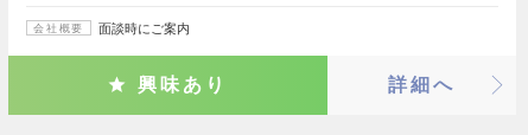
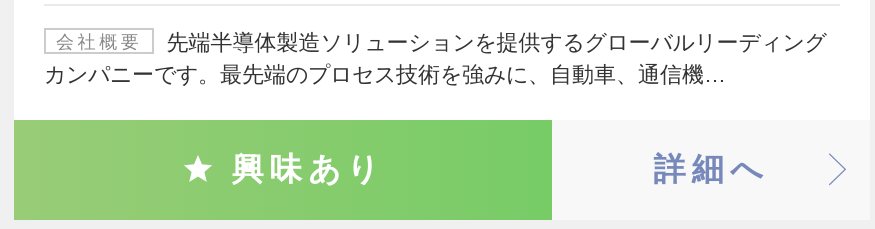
[99,21,190,35] 面談時にご案内 -> [44,30,826,86] 先端半導体製造ソリューションを提供するグローバルリーディング | カンパニーです。最先端のプロセス技術を強みに、自動車、通信機…

